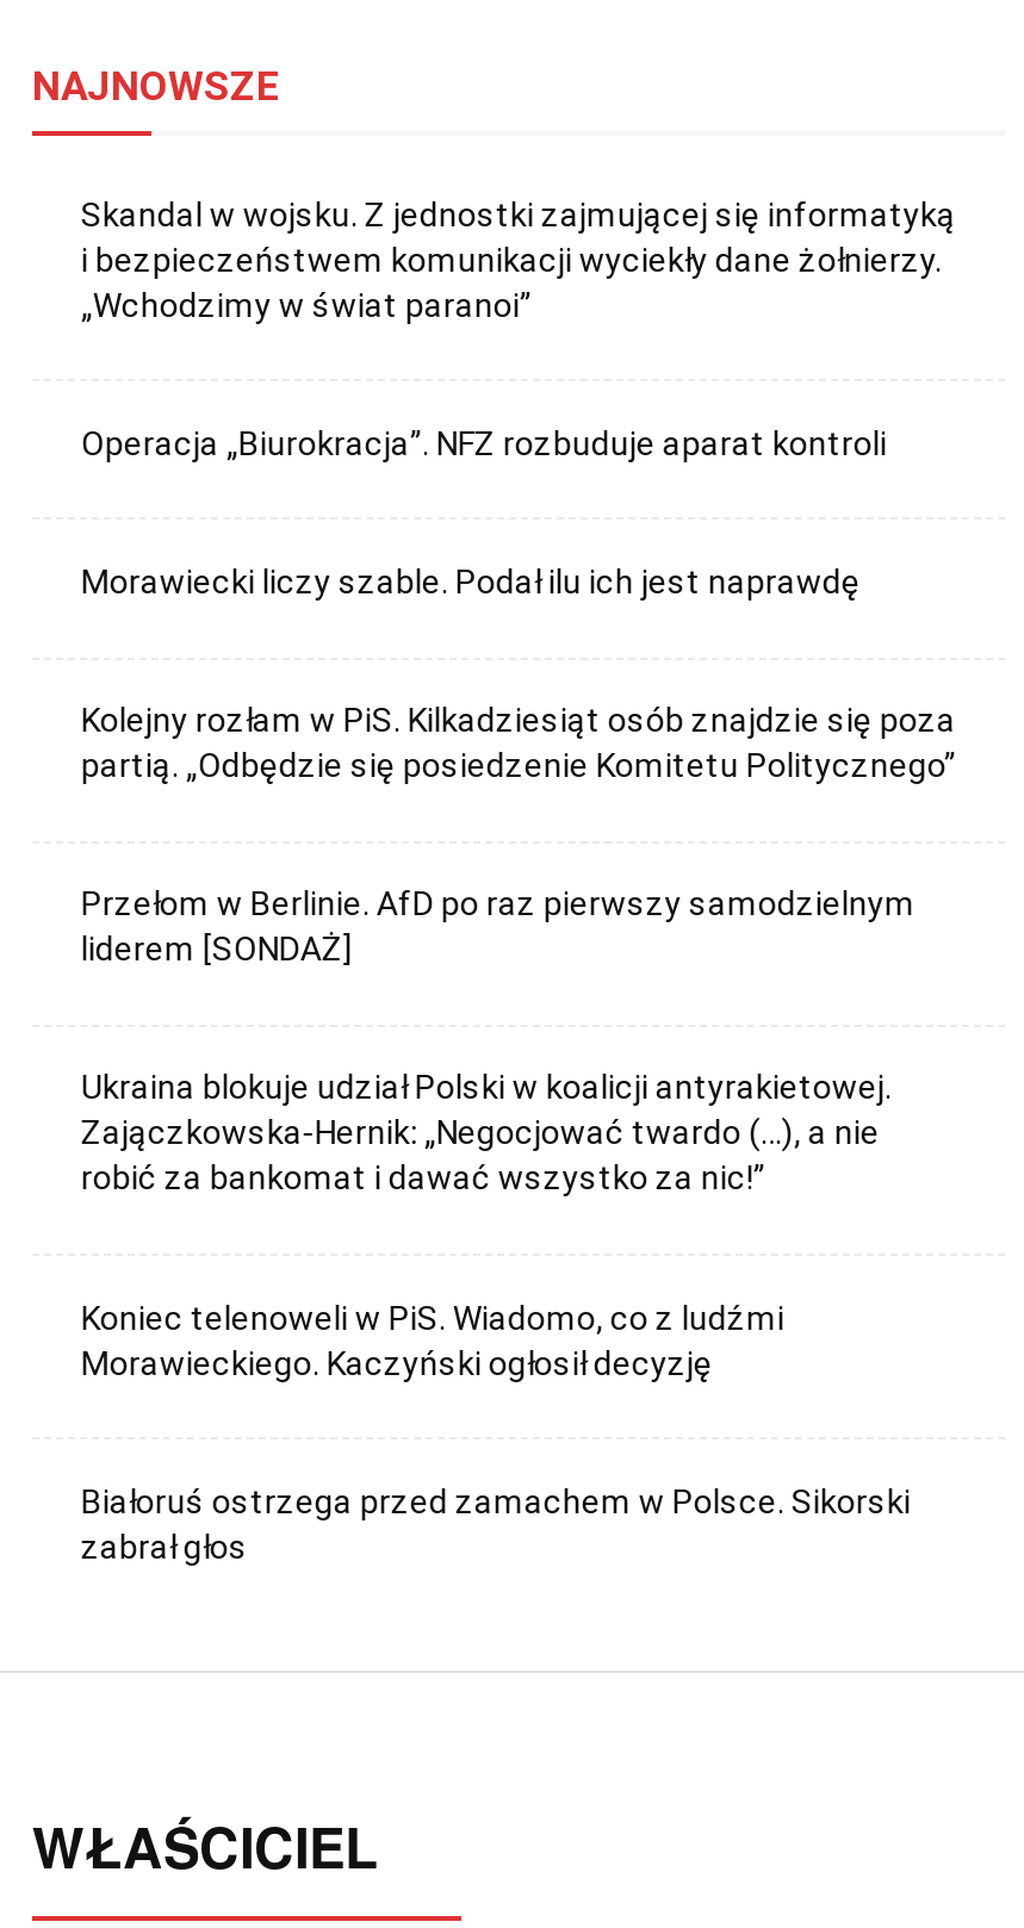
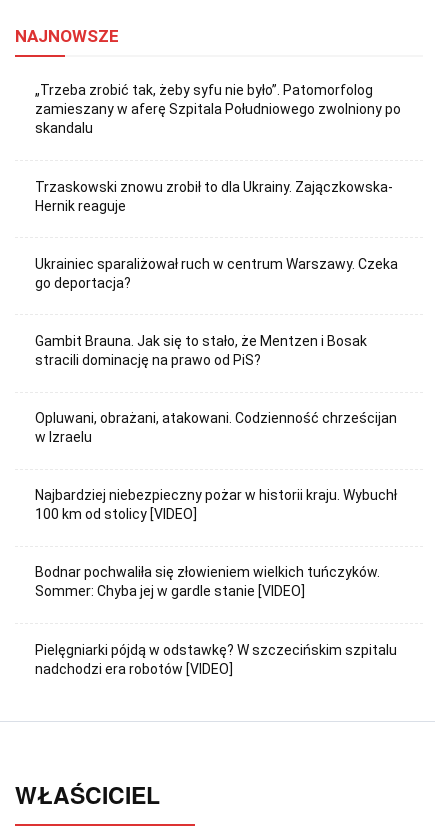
[81,194,956,323] Skandal w wojsku. Z jednostki zajmującej się informatyką | i bezpieczeństwem komunikacji wyciekły dane żołnierzy. | „Wchodzimy w świat paranoi” -> [35,82,401,136] „Trzeba zrobić tak, żeby syfu nie było”. Patomorfolog | zamieszany w aferę Szpitala Południowego zwolniony po | skandalu
[81,423,887,461] Operacja „Biurokracja”. NFZ rozbuduje aparat kontroli -> [35,179,393,214] Trzaskowski znowu zrobił to dla Ukrainy. Zajączkowska- | Hernik reaguje
[81,562,860,600] Morawiecki liczy szable. Podał ilu ich jest naprawdę -> [35,256,398,291] Ukrainiec sparaliżował ruch w centrum Warszawy. Czeka | go deportacja?
[81,700,956,784] Kolejny rozłam w PiS. Kilkadziesiąt osób znajdzie się poza | partią. „Odbędzie się posiedzenie Komitetu Politycznego” -> [35,333,367,368] Gambit Brauna. Jak się to stało, że Mentzen i Bosak | stracili dominację na prawo od PiS?
[81,884,915,968] Przełom w Berlinie. AfD po raz pierwszy samodzielnym | liderem [SONDAŻ] -> [35,410,397,445] Opluwani, obrażani, atakowani. Codzienność chrześcijan | w Izraelu
[81,1068,891,1197] Ukraina blokuje udział Polski w koalicji antyrakietowej. | Zajączkowska-Hernik: „Negocjować twardo (…), a nie | robić za bankomat i dawać wszystko za nic!” -> [35,487,397,522] Najbardziej niebezpieczny pożar w historii kraju. Wybuchł | 100 km od stolicy [VIDEO]
[81,1297,784,1381] Koniec telenoweli w PiS. Wiadomo, co z ludźmi | Morawieckiego. Kaczyński ogłosił decyzję -> [35,564,380,599] Bodnar pochwaliła się złowieniem wielkich tuńczyków. | Sommer: Chyba jej w gardle stanie [VIDEO]
[81,1481,911,1565] Białoruś ostrzega przed zamachem w Polsce. Sikorski | zabrał głos -> [35,642,397,677] Pielęgniarki pójdą w odstawkę? W szczecińskim szpitalu | nadchodzi era robotów [VIDEO]

